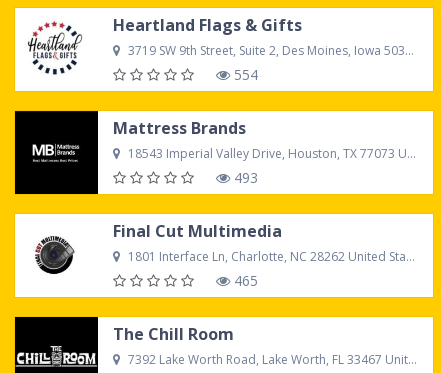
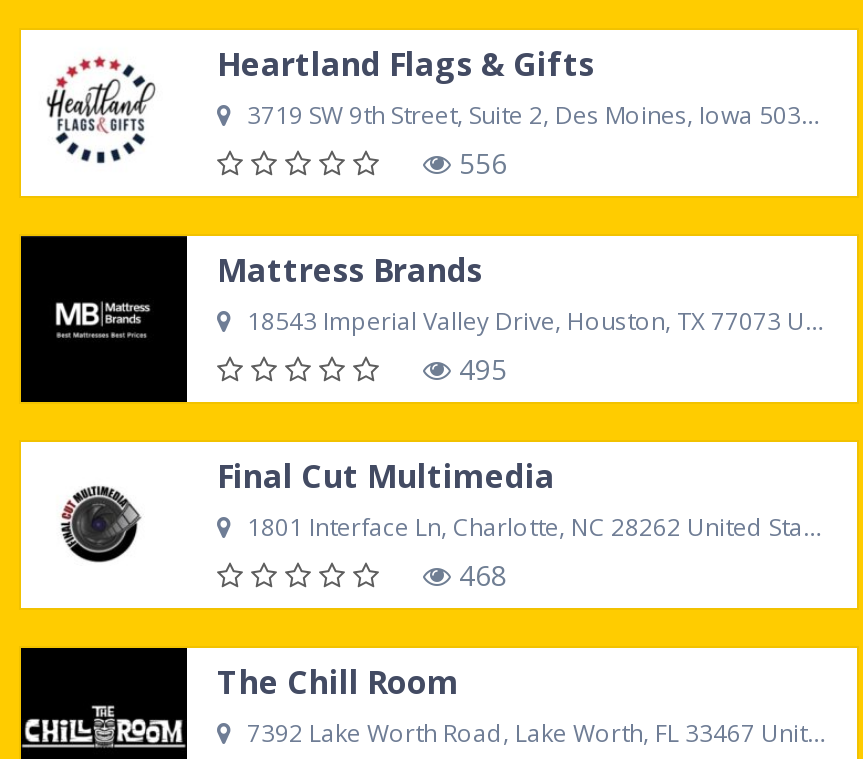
[230,65,258,84] 554 -> [451,144,507,182] 556
[230,168,258,187] 493 -> [451,350,507,388] 495
[230,271,258,290] 465 -> [451,556,507,594] 468

